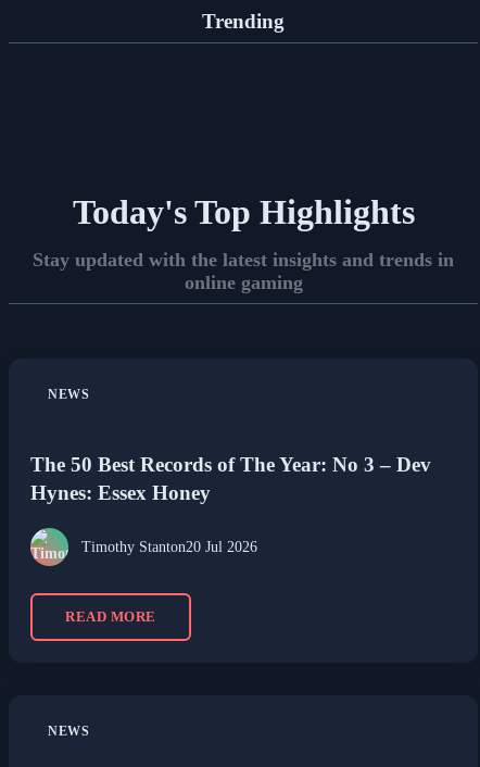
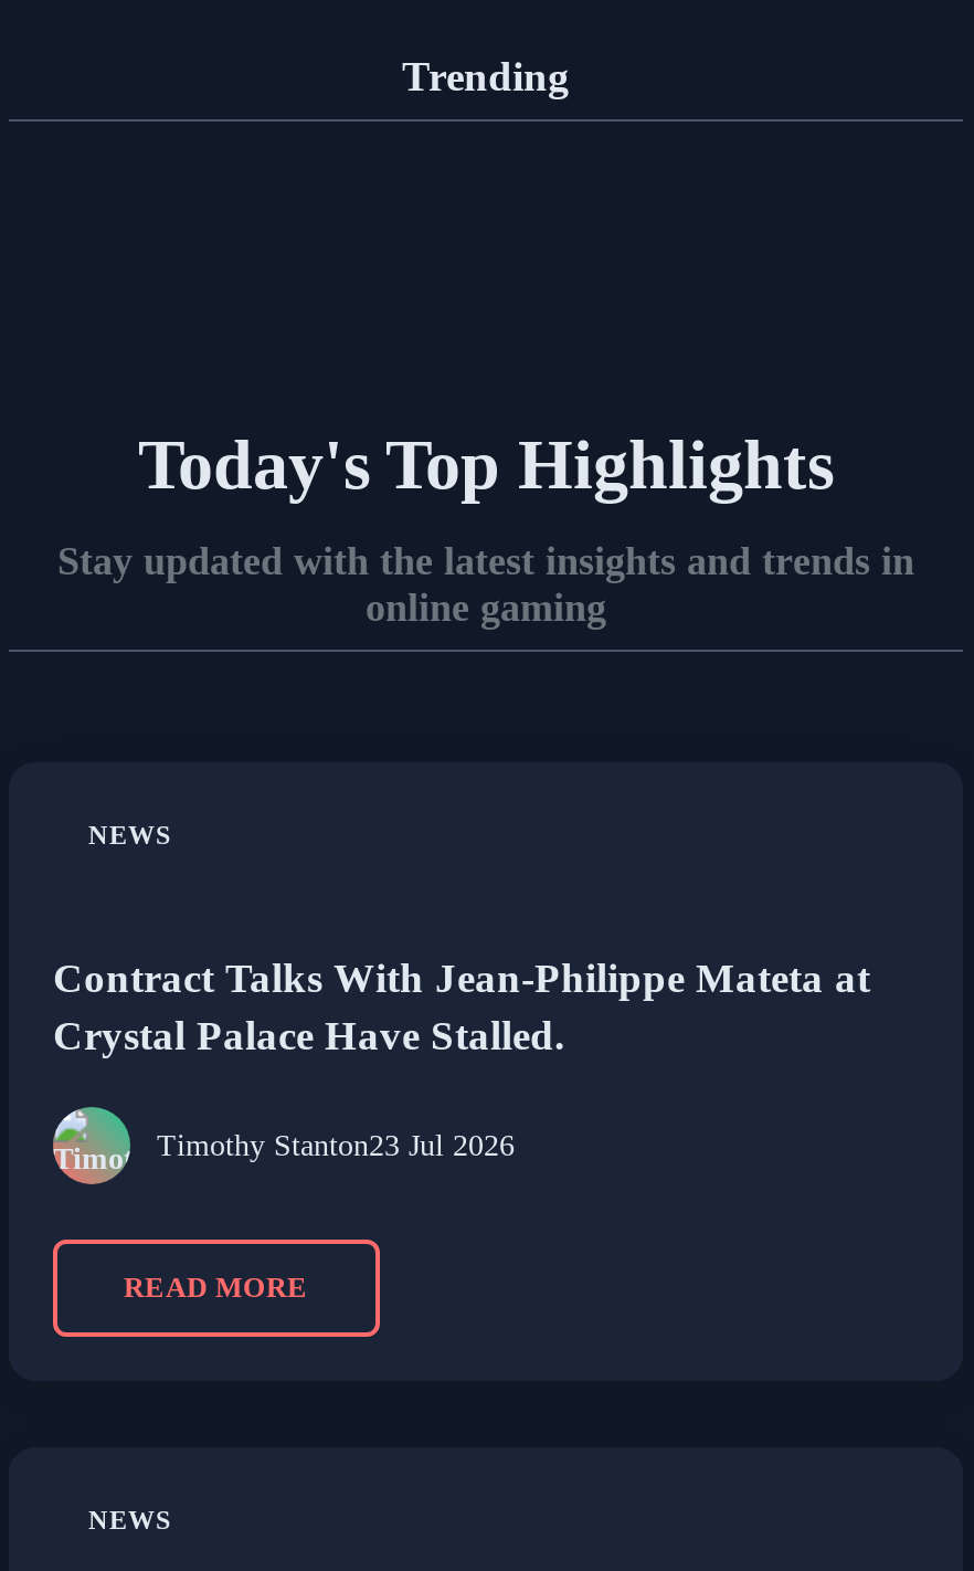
[30,453,431,505] The 50 Best Records of The Year: No 3 – Dev | Hynes: Essex Honey -> [53,955,870,1059] Contract Talks With Jean-Philippe Mateta at | Crystal Palace Have Stalled.
[81,538,257,555] Timothy Stanton20 Jul 2026 -> [157,1128,515,1161] Timothy Stanton23 Jul 2026

